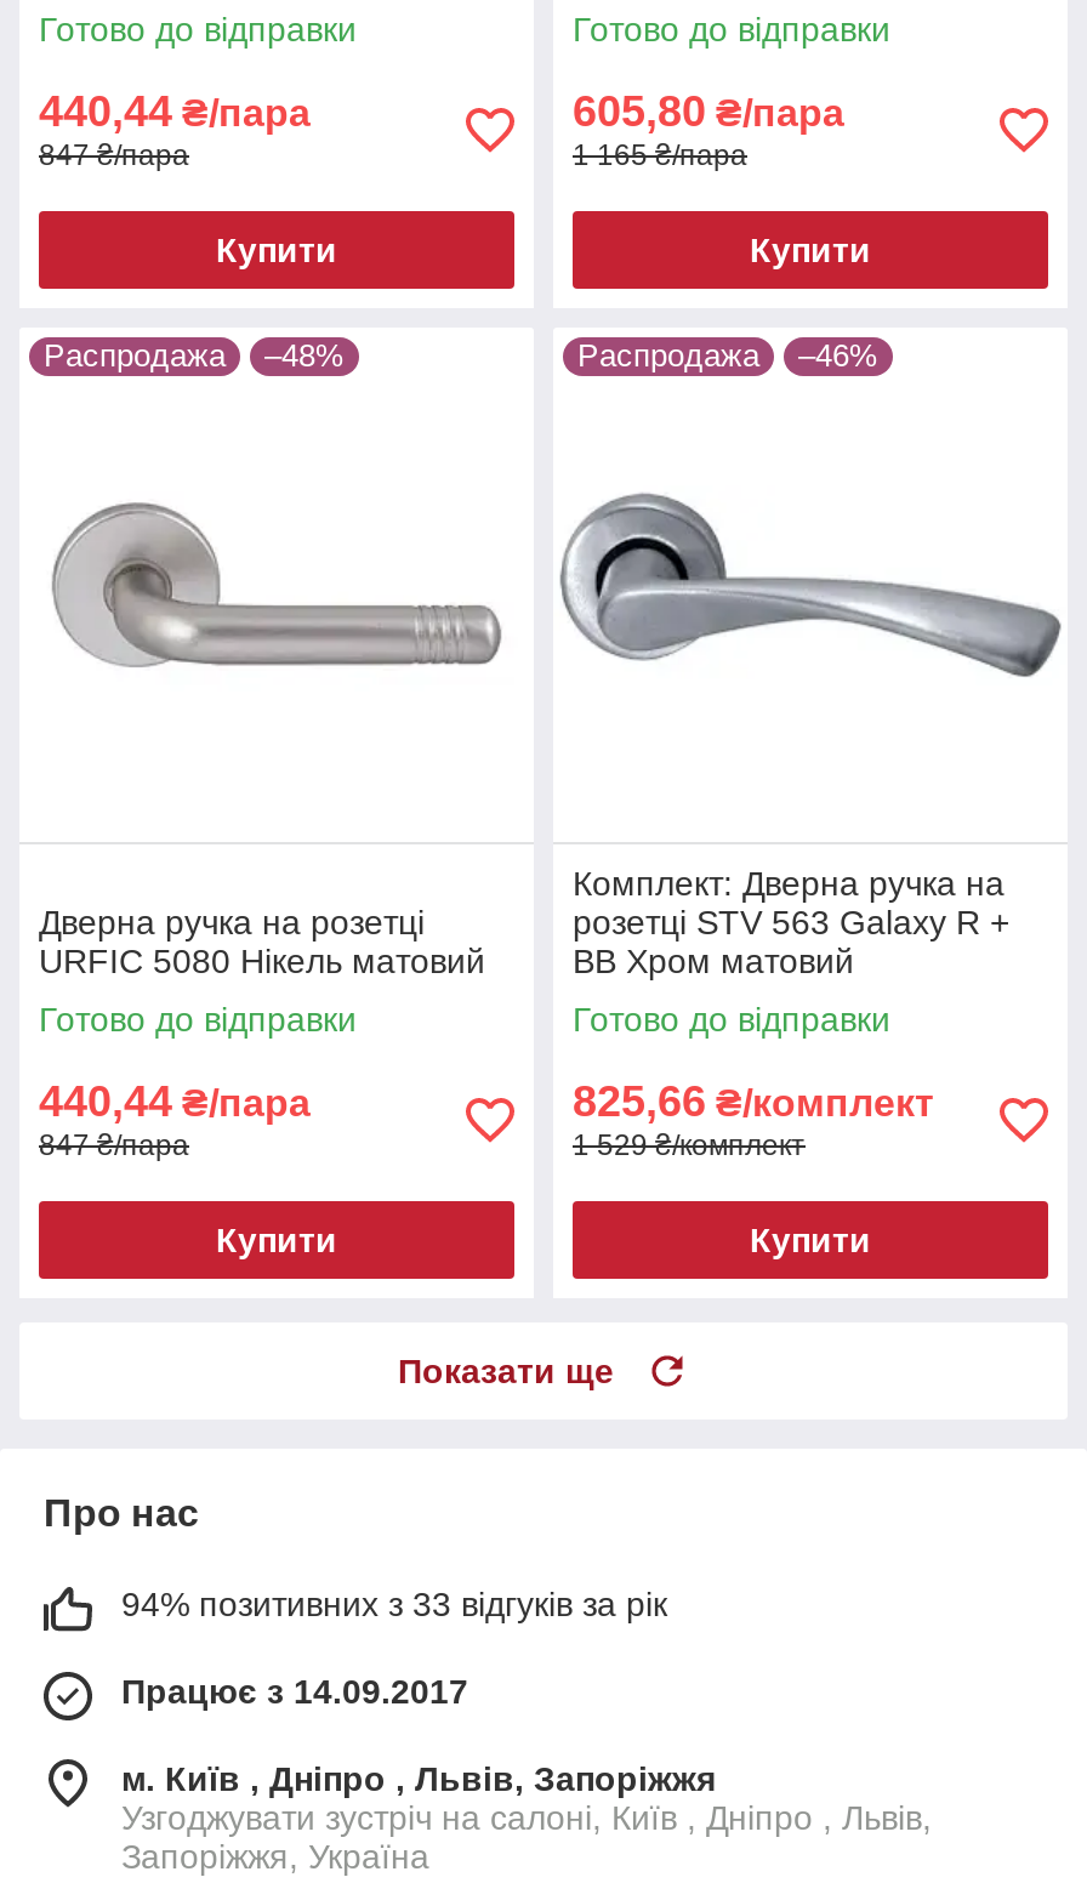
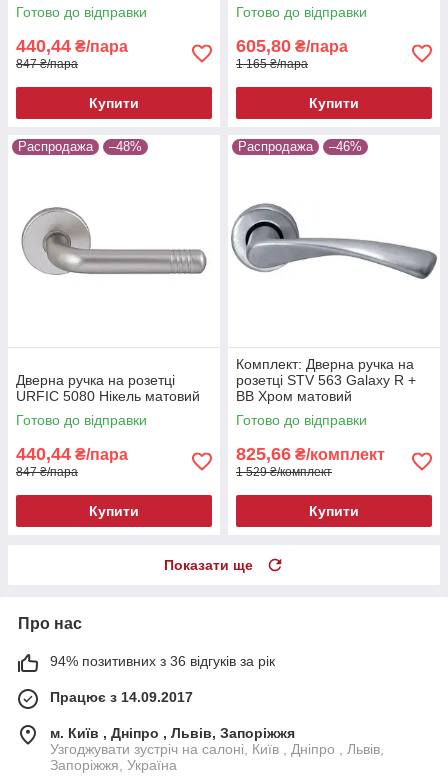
[121,1586,667,1624] 94% позитивних з 33 відгуків за рік -> [50,653,275,669] 94% позитивних з 36 відгуків за рік

